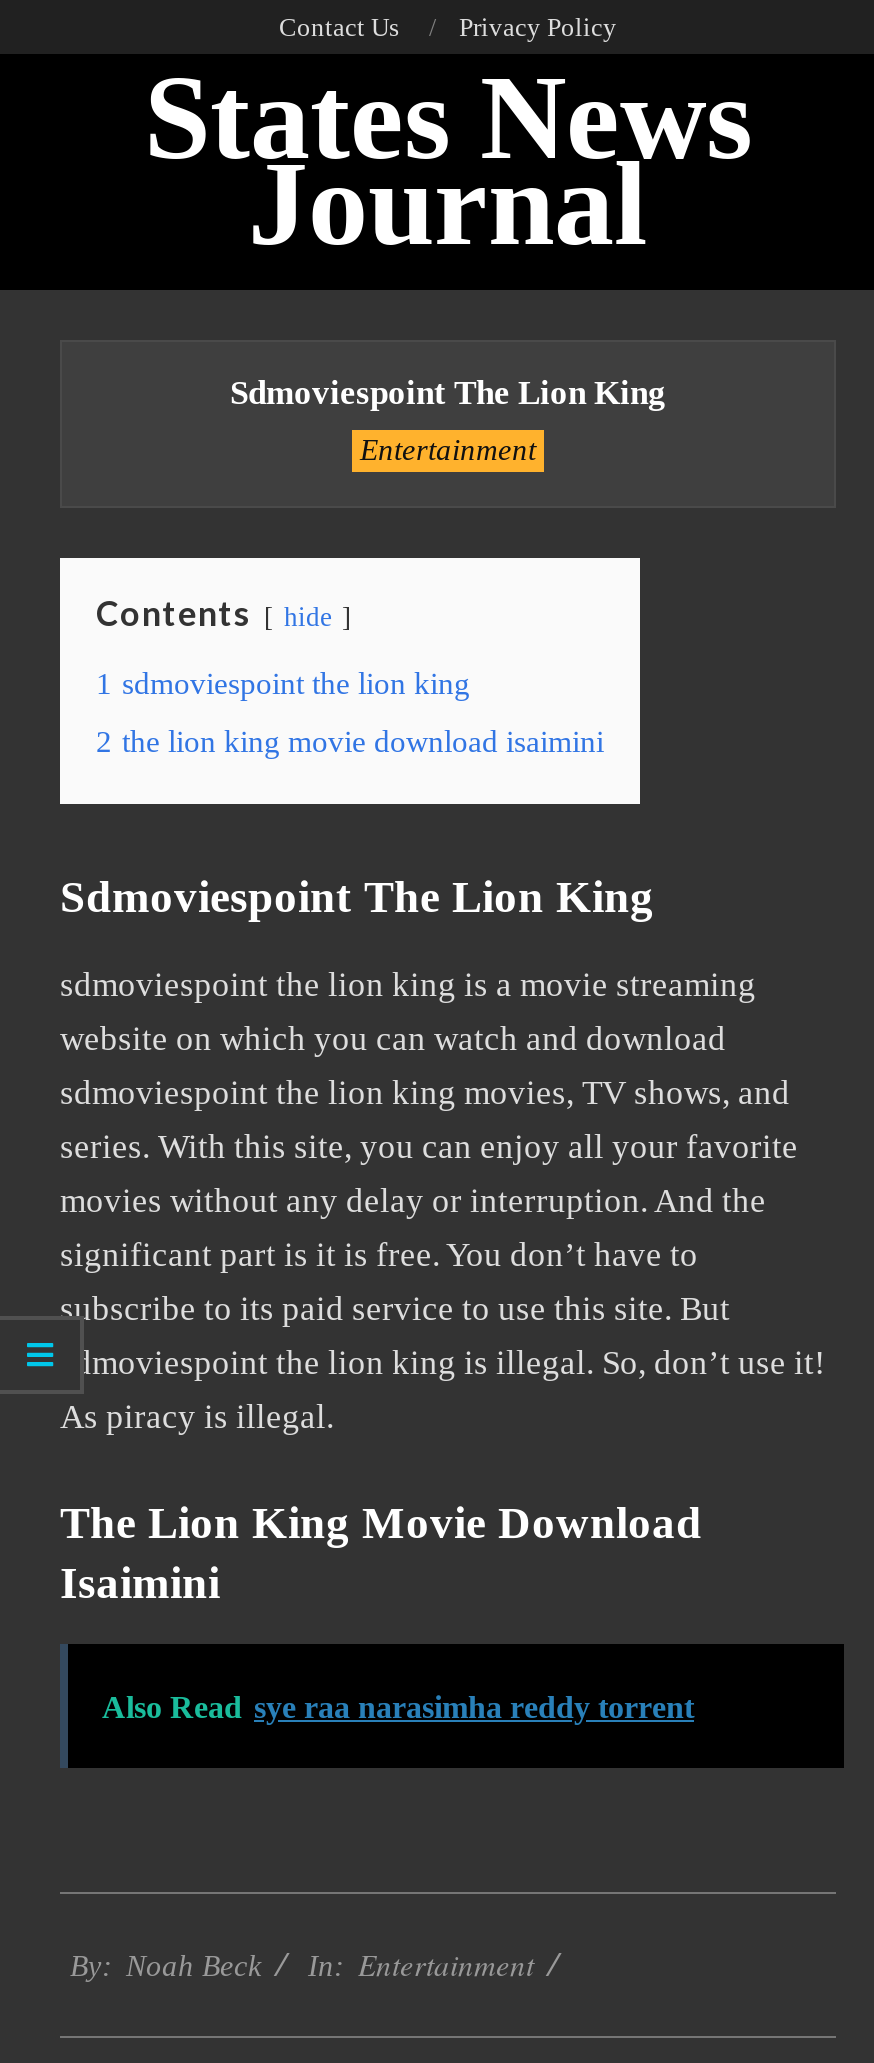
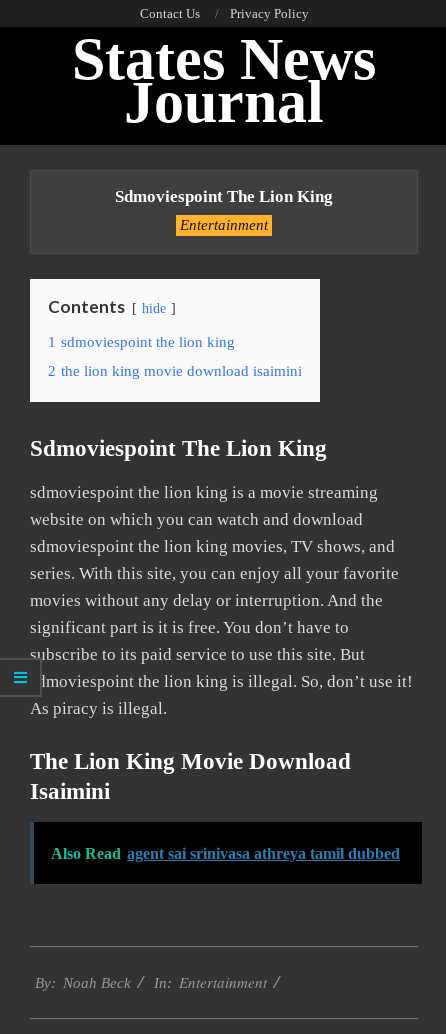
[102,1690,694,1724] Also Read sye raa narasimha reddy torrent -> [51,845,400,862] Also Read agent sai srinivasa athreya tamil dubbed

